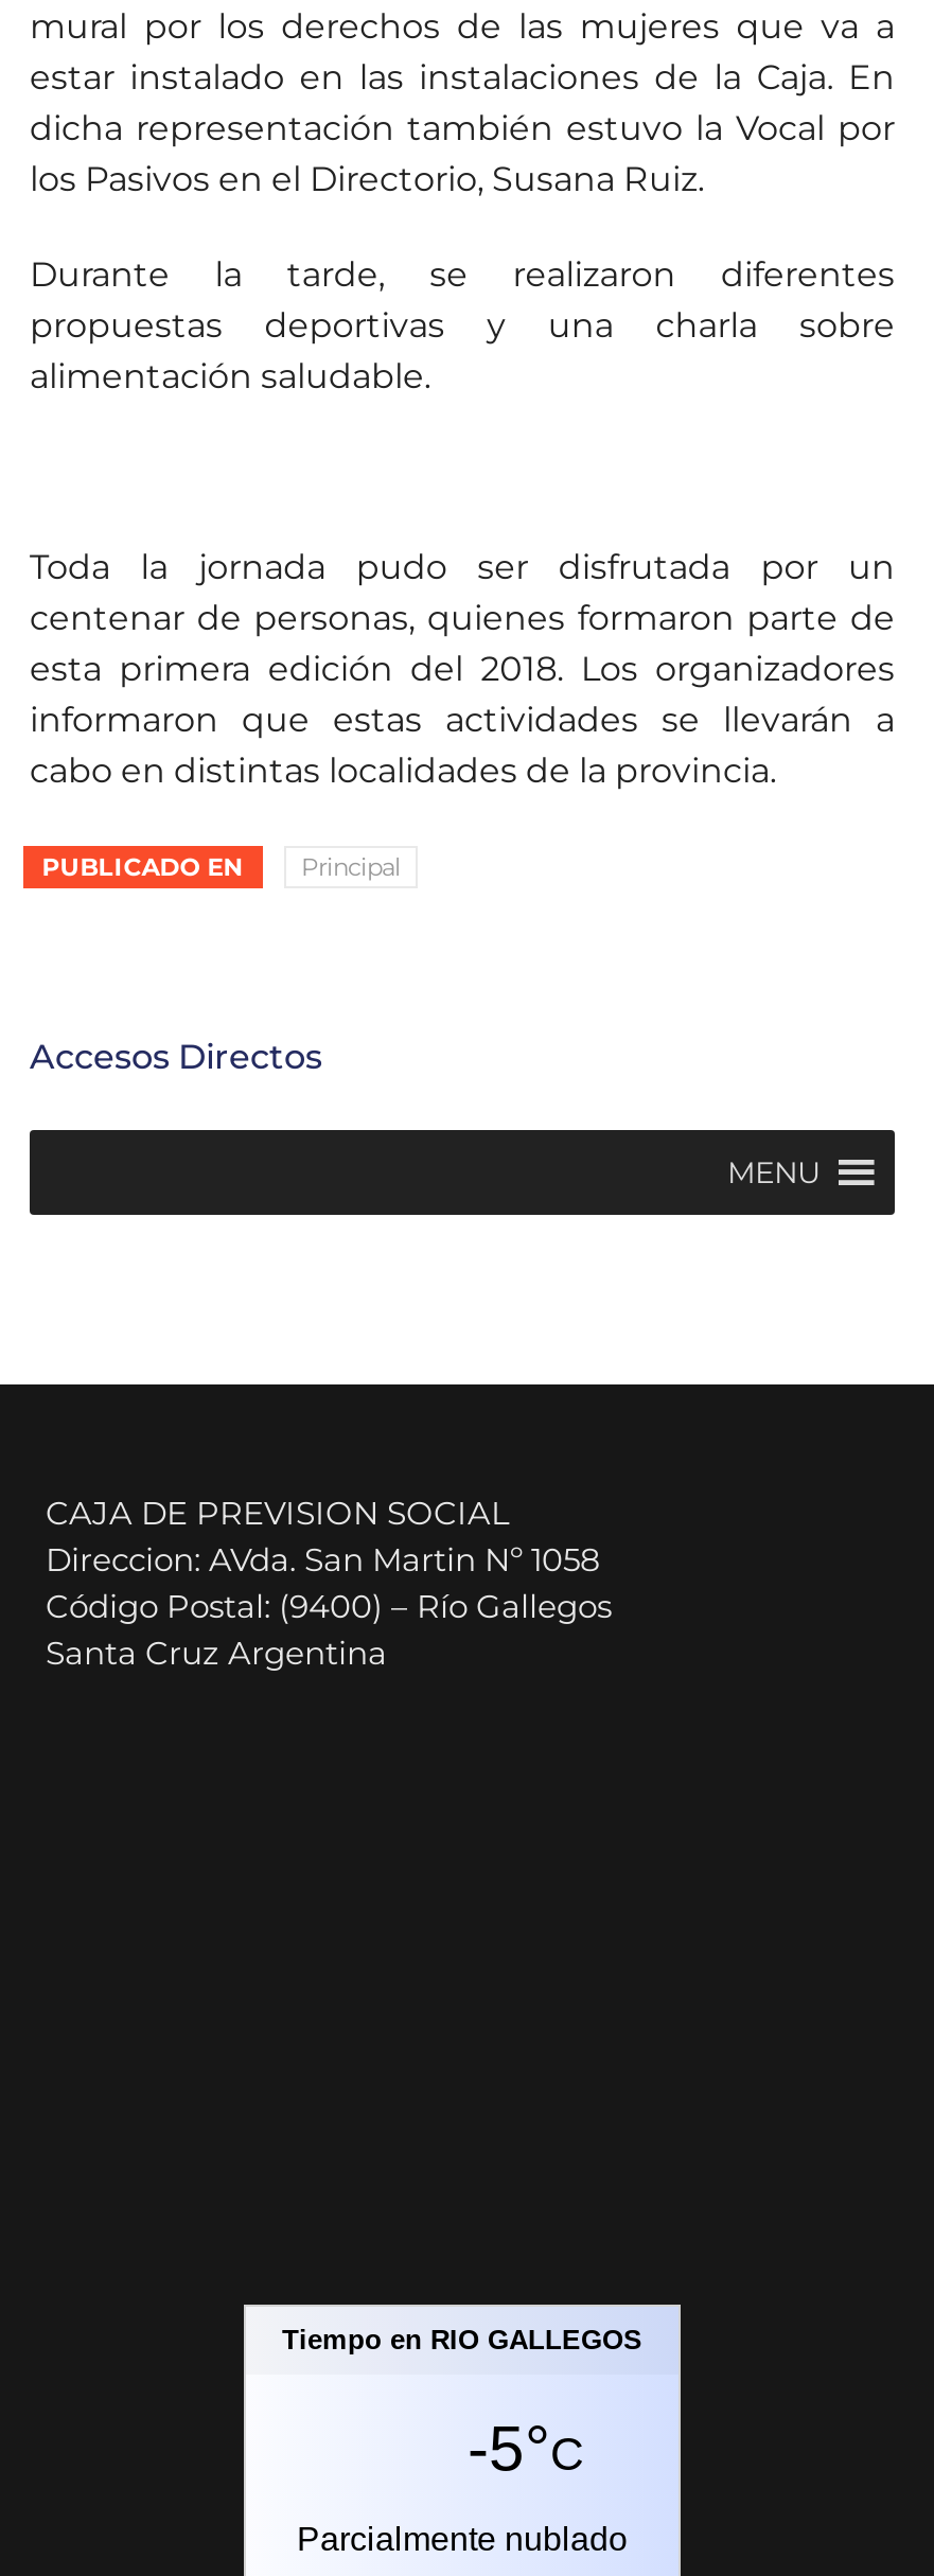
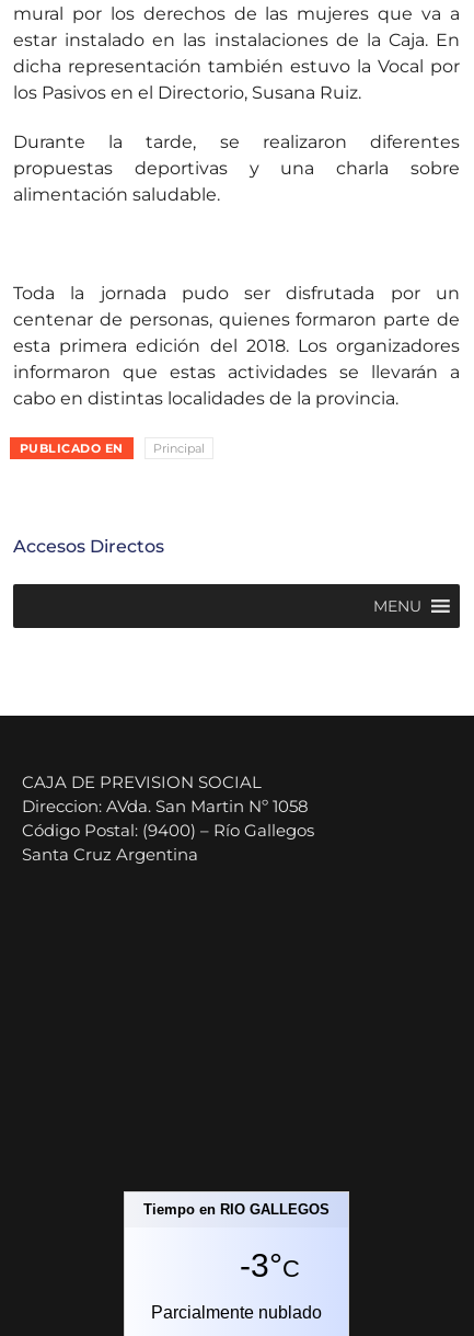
[468,2414,584,2484] -5°C -> [239,1248,299,1284] -3°C

